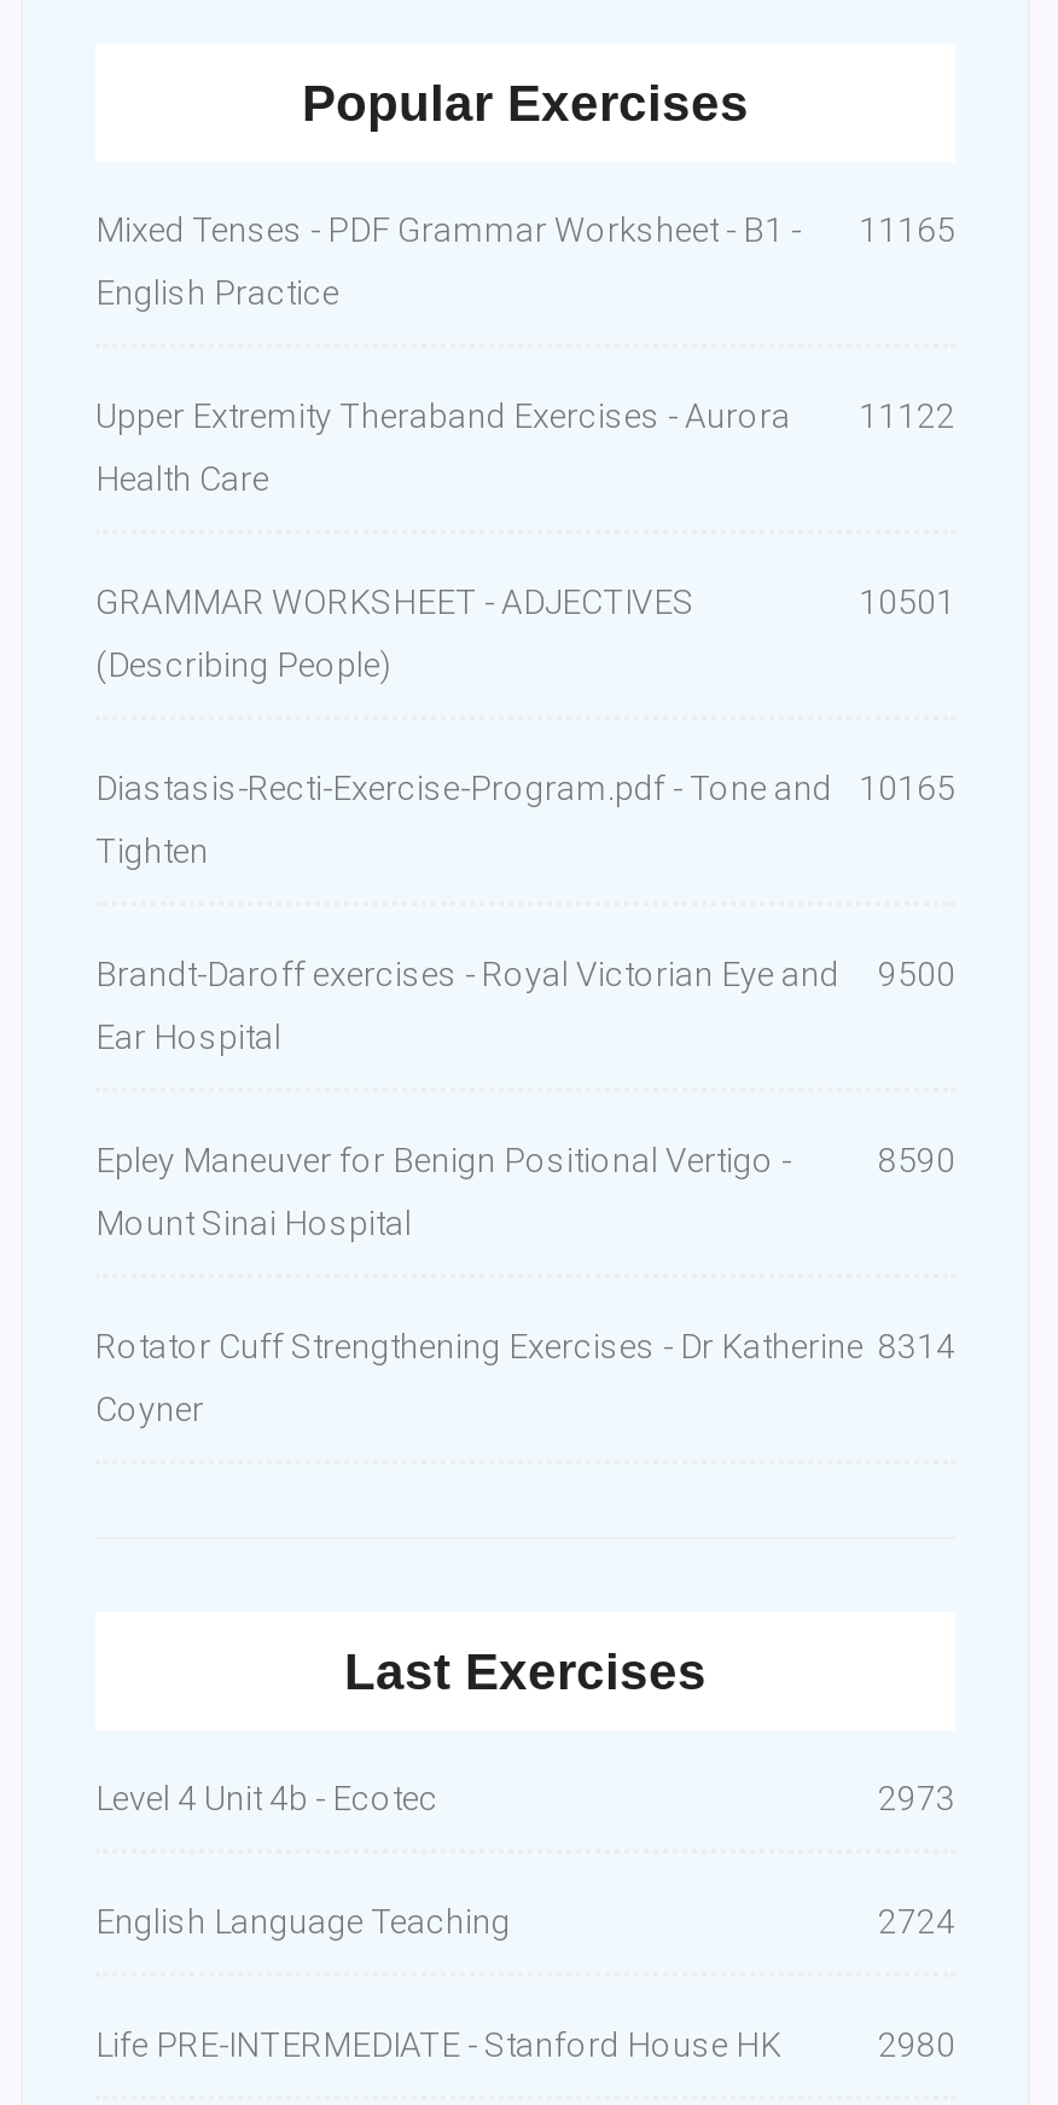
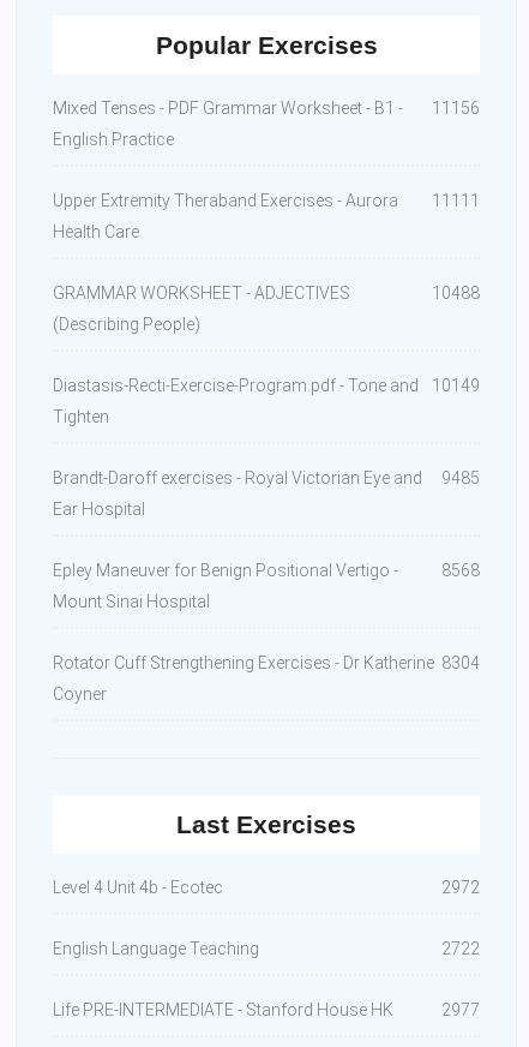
[95,211,955,249] Mixed Tenses - PDF Grammar Worksheet - B1 - 11165 -> [53,99,480,118] Mixed Tenses - PDF Grammar Worksheet - B1 - 11156
[95,397,955,436] Upper Extremity Theraband Exercises - Aurora 11122 -> [53,191,480,210] Upper Extremity Theraband Exercises - Aurora 11111
[859,583,955,622] 10501 -> [432,284,480,303] 10488
[95,769,955,808] Diastasis-Recti-Exercise-Program.pdf - Tone and 10165 -> [53,376,480,395] Diastasis-Recti-Exercise-Program.pdf - Tone and 10149
[95,955,955,994] Brandt-Daroff exercises - Royal Victorian Eye and 9500 -> [53,469,480,488] Brandt-Daroff exercises - Royal Victorian Eye and 9485
[878,1141,955,1180] 8590 -> [441,561,480,580] 8568
[95,1327,955,1366] Rotator Cuff Strengthening Exercises - Dr Katherine 8314 -> [53,653,480,673] Rotator Cuff Strengthening Exercises - Dr Katherine 8304
[878,1779,955,1818] 2973 -> [441,878,480,897] 2972
[878,1902,955,1941] 2724 -> [441,939,480,958] 2722
[878,2026,955,2064] 2980 -> [441,1000,480,1020] 2977

